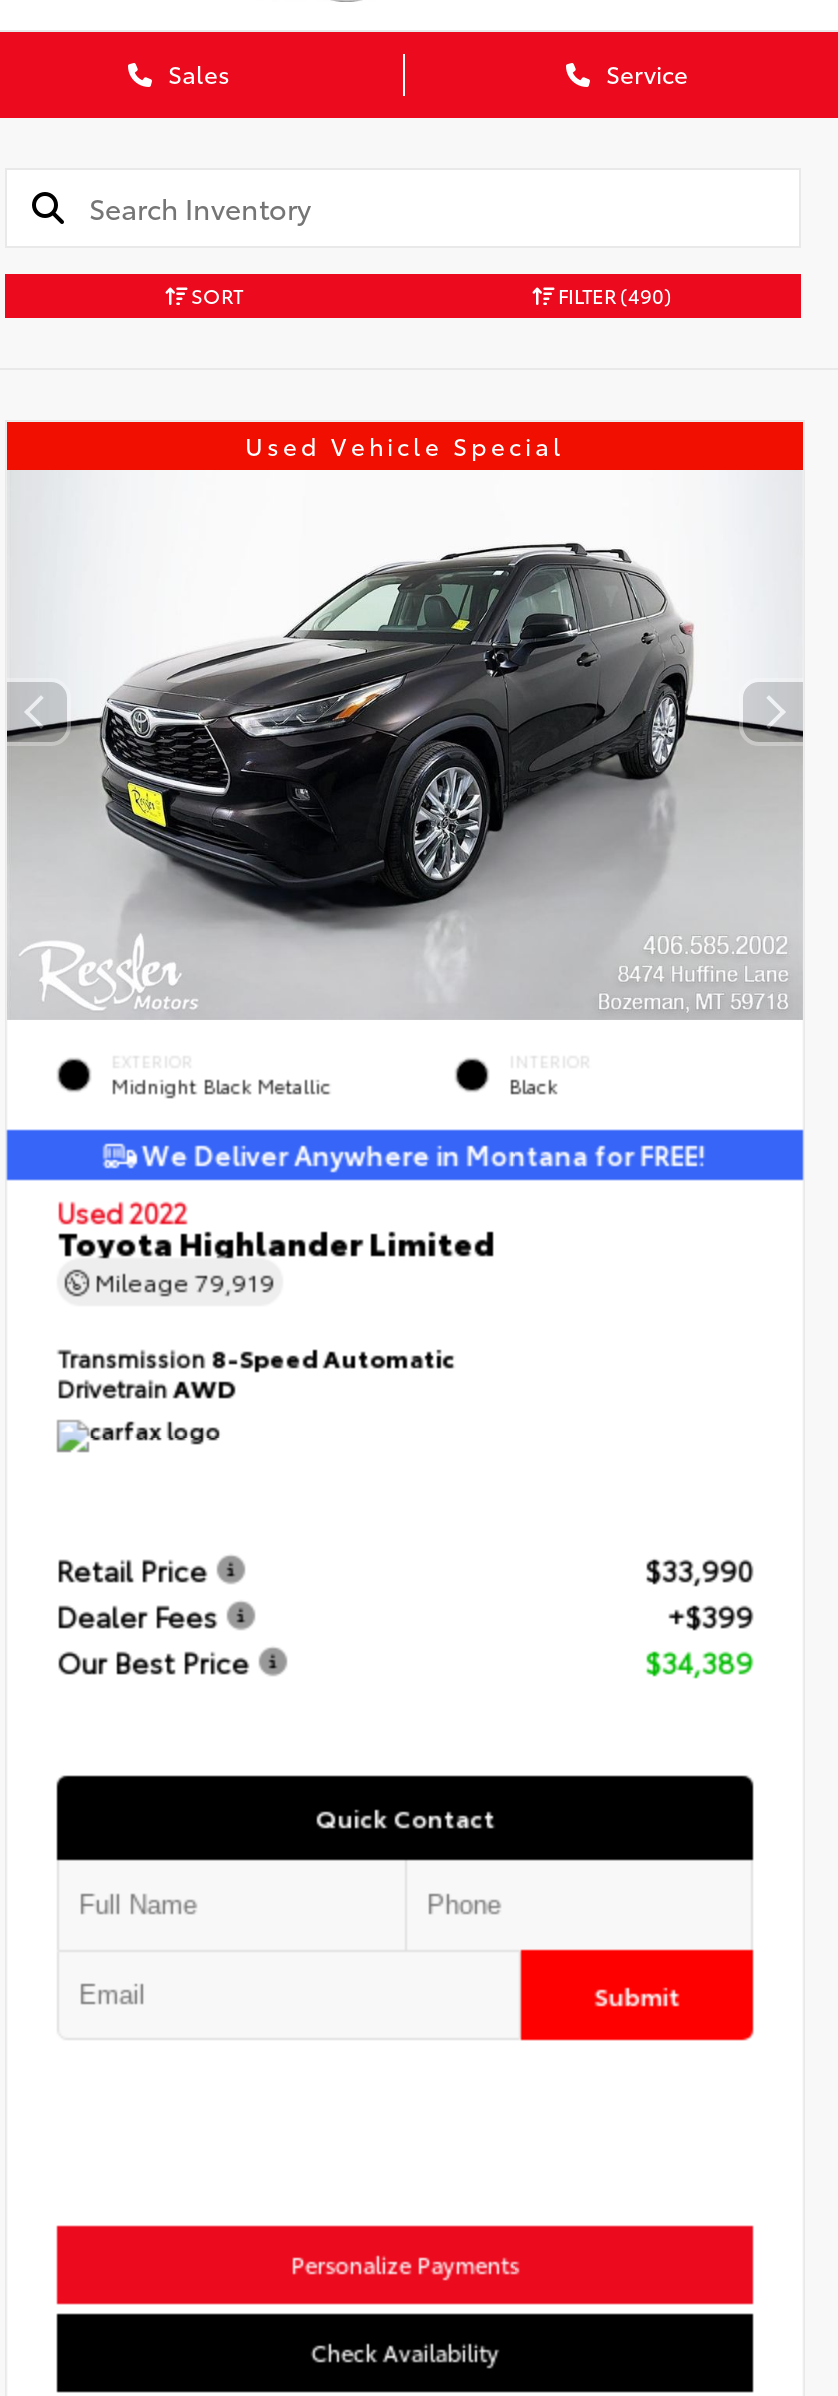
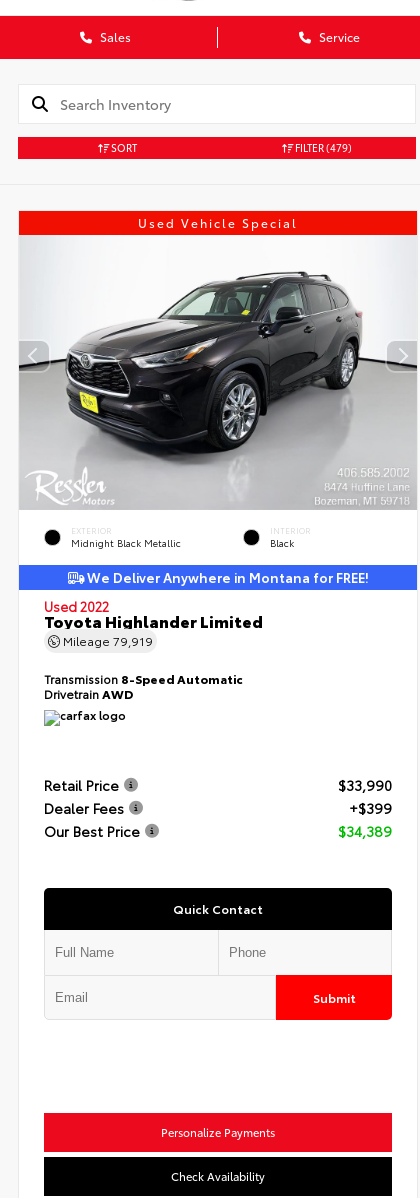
[554,280,672,310] FILTER (490) -> [292,140,351,155] FILTER (479)

